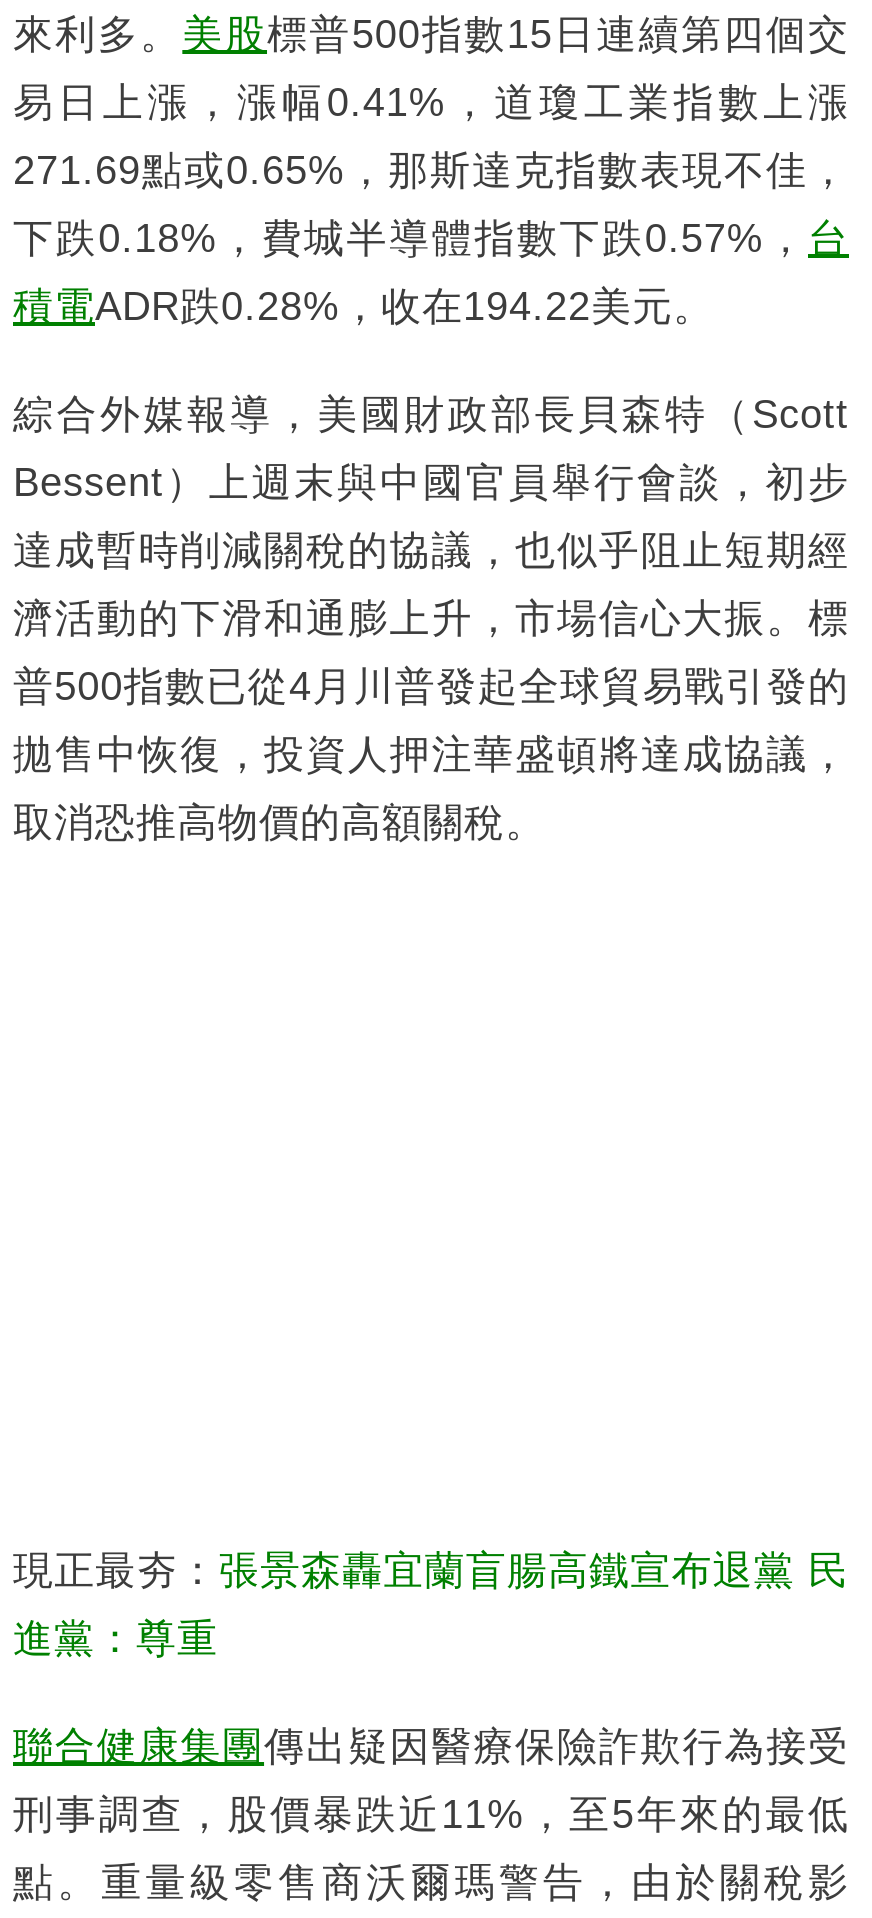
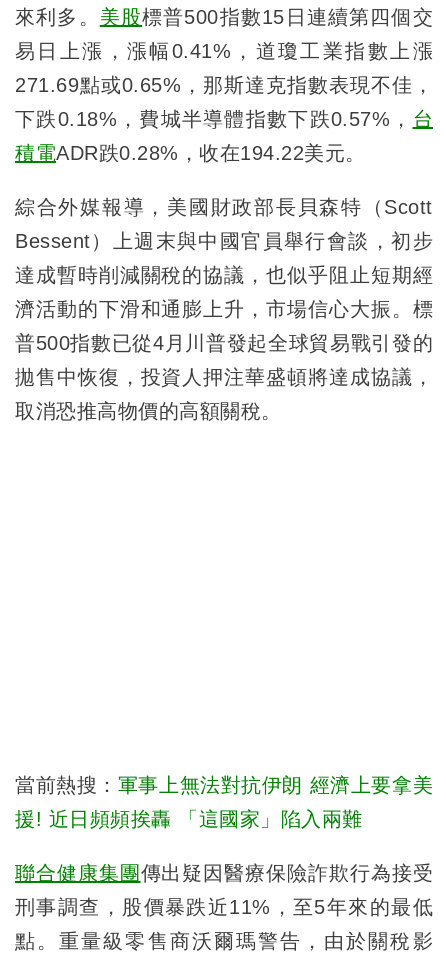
[13,1547,849,1591] 現正最夯：張景森轟宜蘭盲腸高鐵宣布退黨 民 -> [15,774,433,796] 當前熱搜：軍事上無法對抗伊朗 經濟上要拿美
[13,1615,218,1659] 進黨：尊重 -> [15,808,362,830] 援! 近日頻頻挨轟 「這國家」陷入兩難

